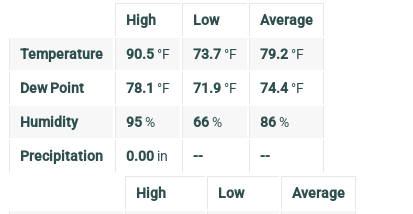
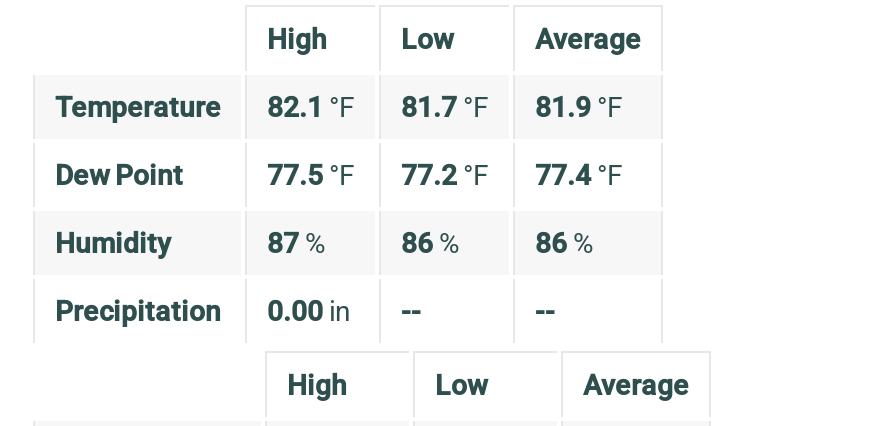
[126,46,170,62] 90.5 °F -> [267,91,355,123] 82.1 °F
[193,46,237,62] 73.7 °F -> [401,91,489,123] 81.7 °F
[260,46,304,62] 79.2 °F -> [535,91,623,123] 81.9 °F
[126,80,170,96] 78.1 °F -> [267,159,355,191] 77.5 °F
[193,80,237,96] 71.9 °F -> [401,159,489,191] 77.2 °F
[260,80,304,96] 74.4 °F -> [535,159,623,191] 77.4 °F
[126,114,155,130] 95 % -> [267,227,325,259] 87 %
[193,114,222,130] 66 % -> [401,227,459,259] 86 %

